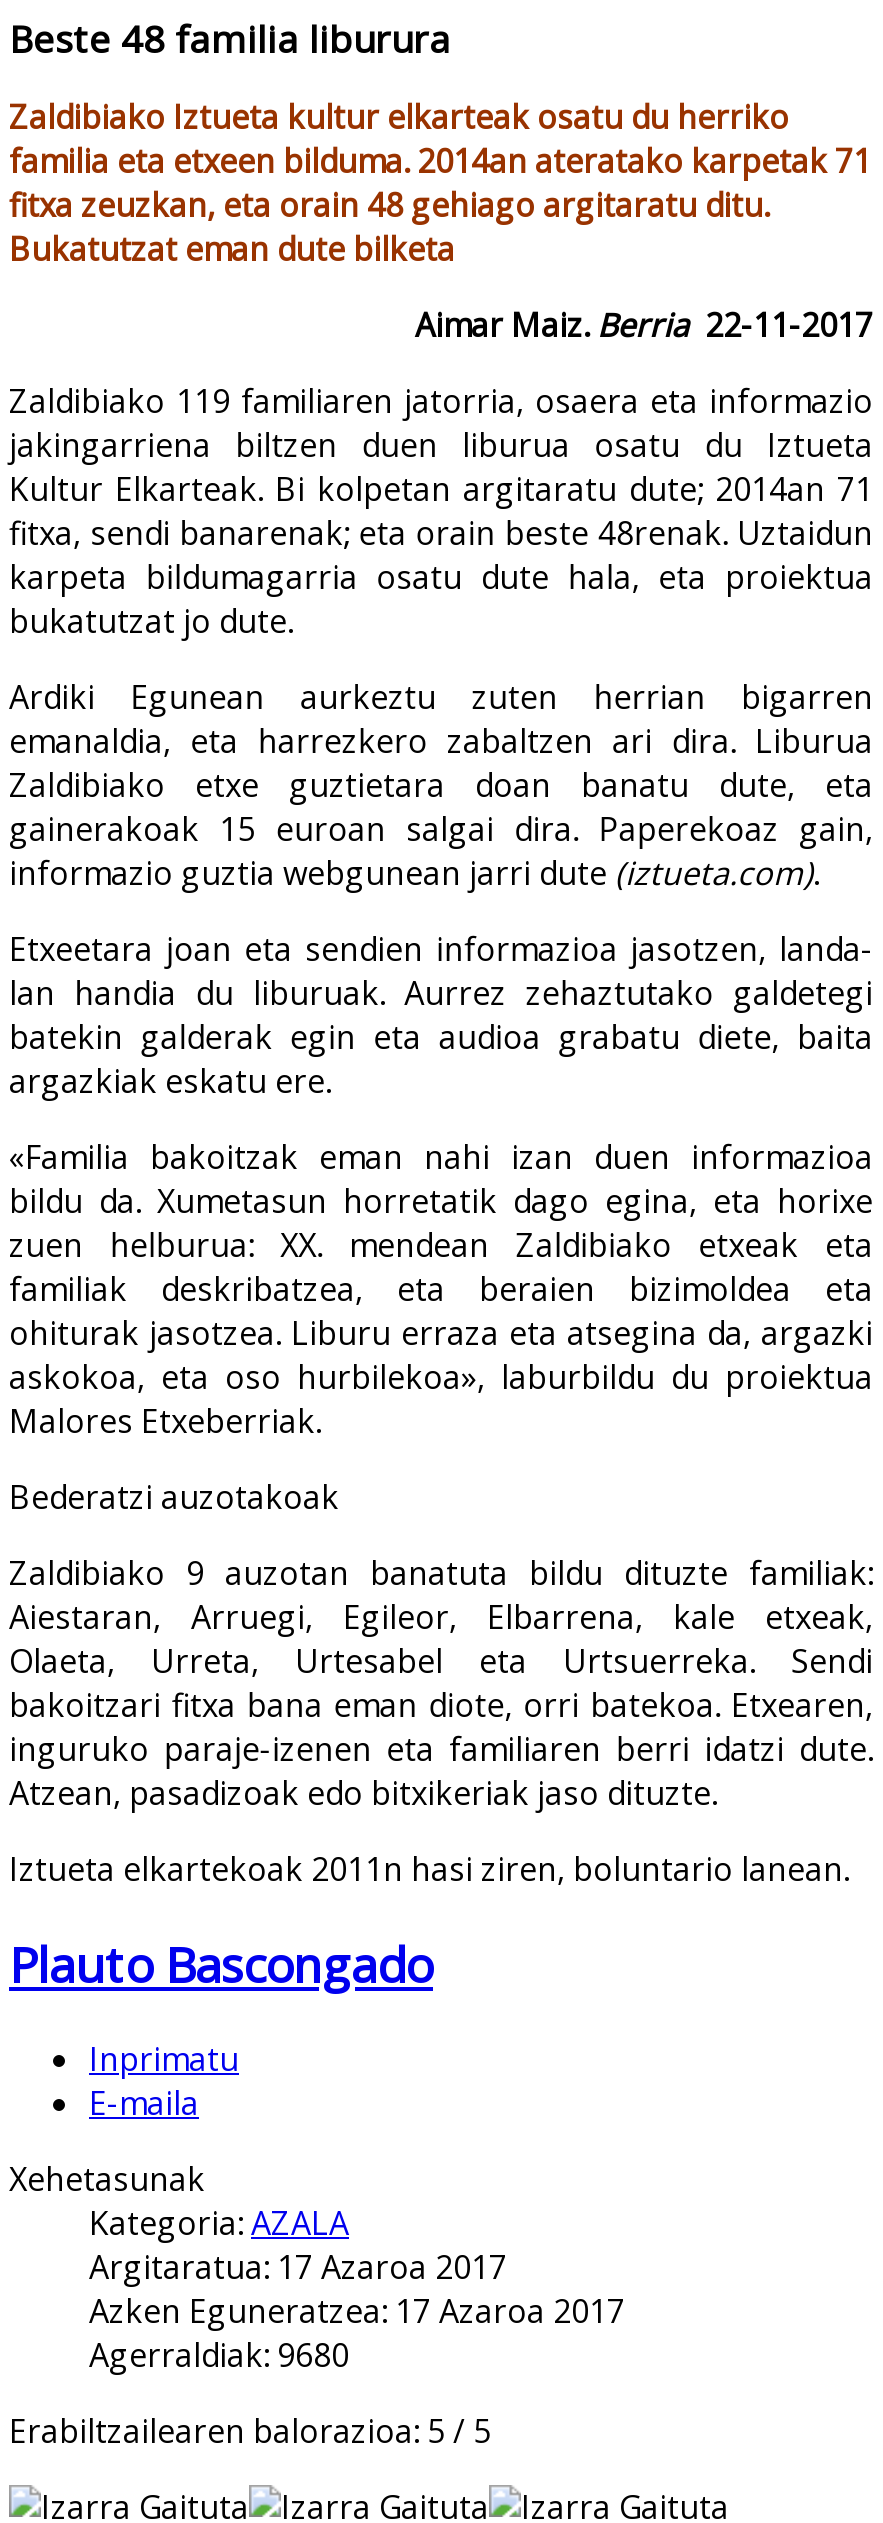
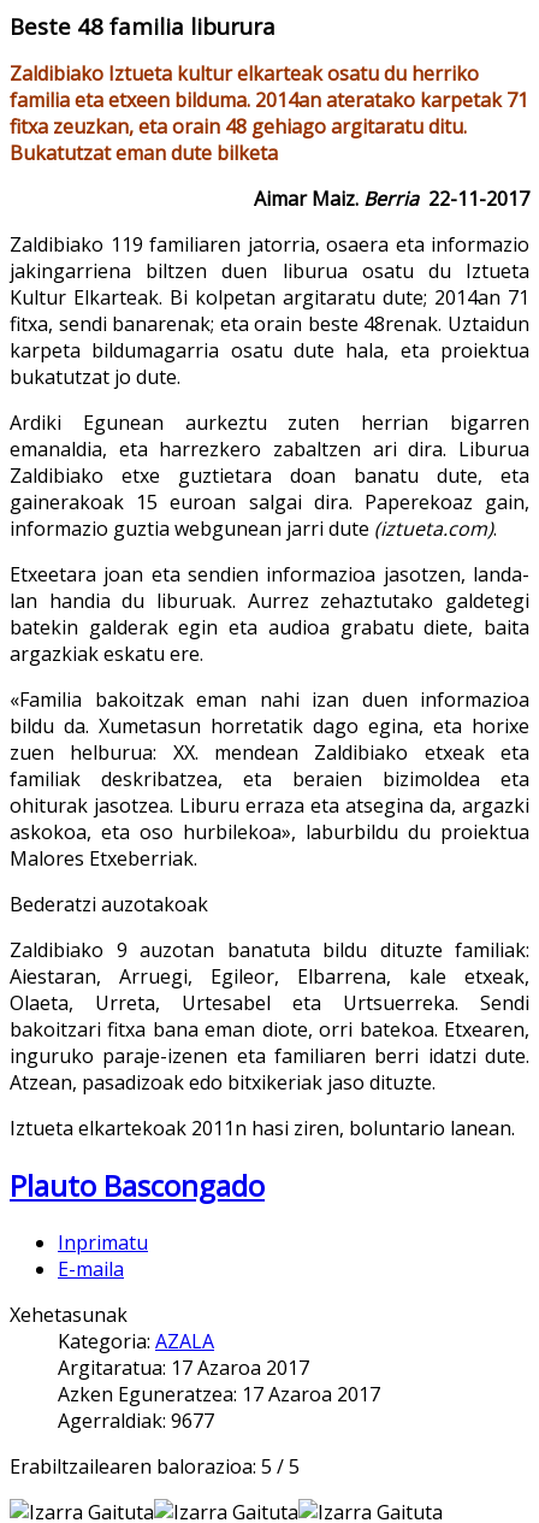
[89,2333,349,2377] Agerraldiak: 9680 -> [58,1408,214,1434] Agerraldiak: 9677

